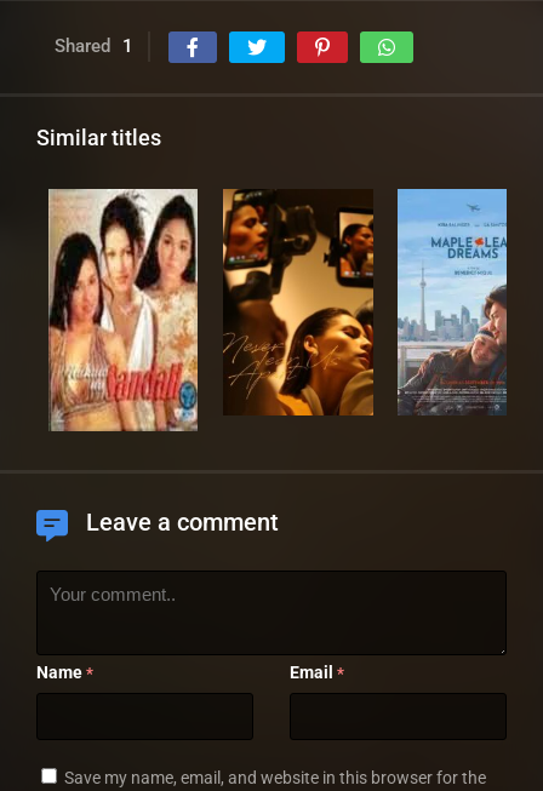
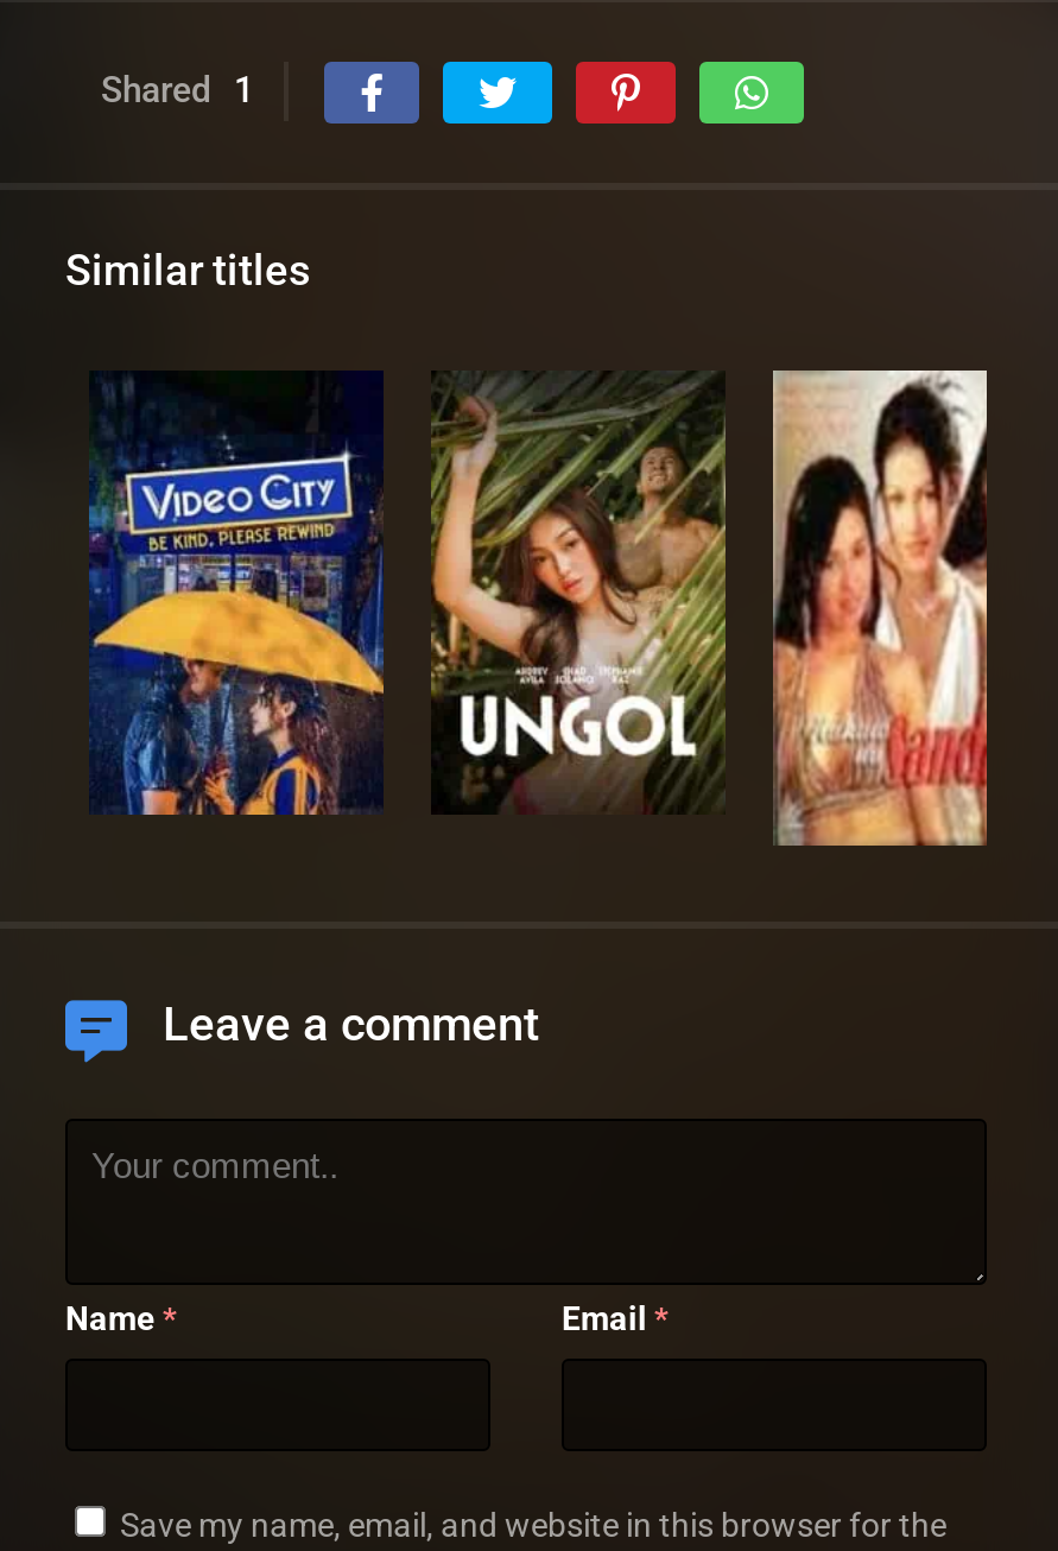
[47,188,199,432] [image] -> [87,371,386,846] [image]
[222,188,375,417] [image] -> [429,371,728,815] [image]
[396,188,508,431] [image] -> [771,368,989,848] [image]

